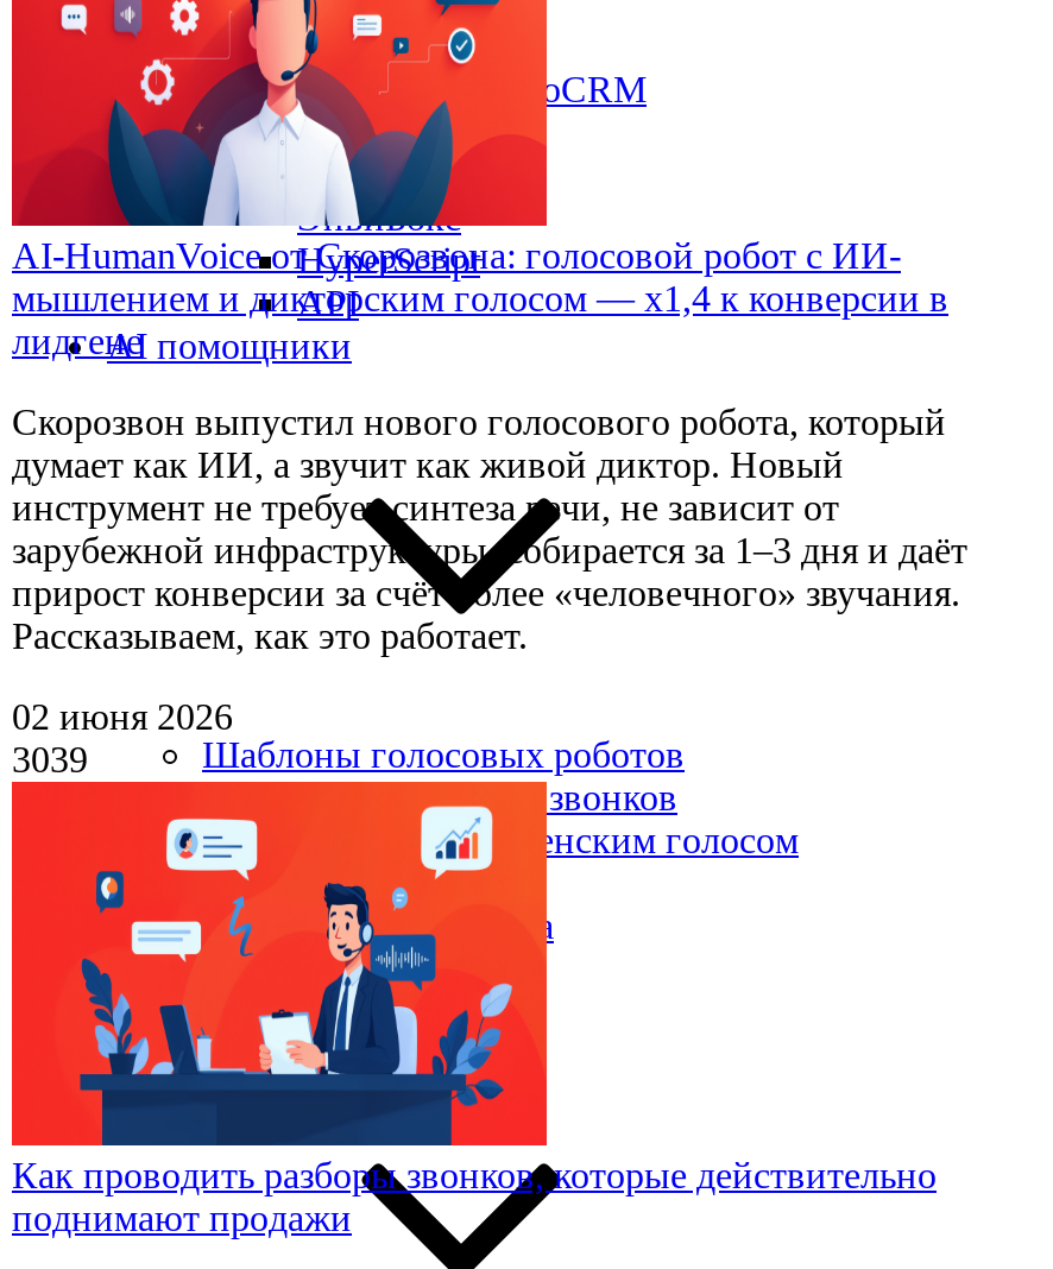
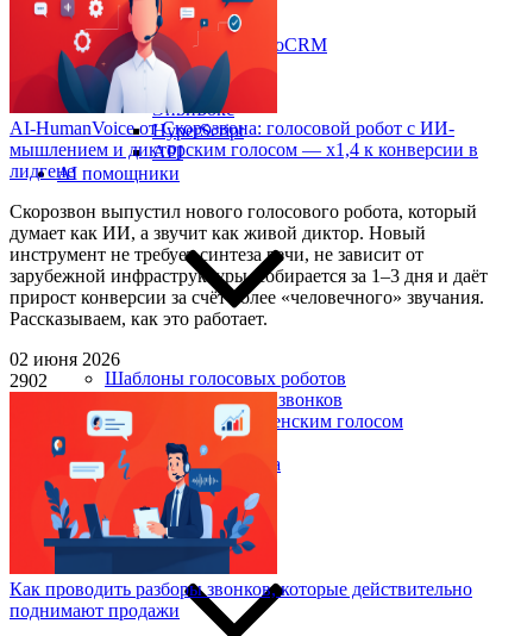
[12,740,88,780] 3039 -> [10,371,48,391] 2902

